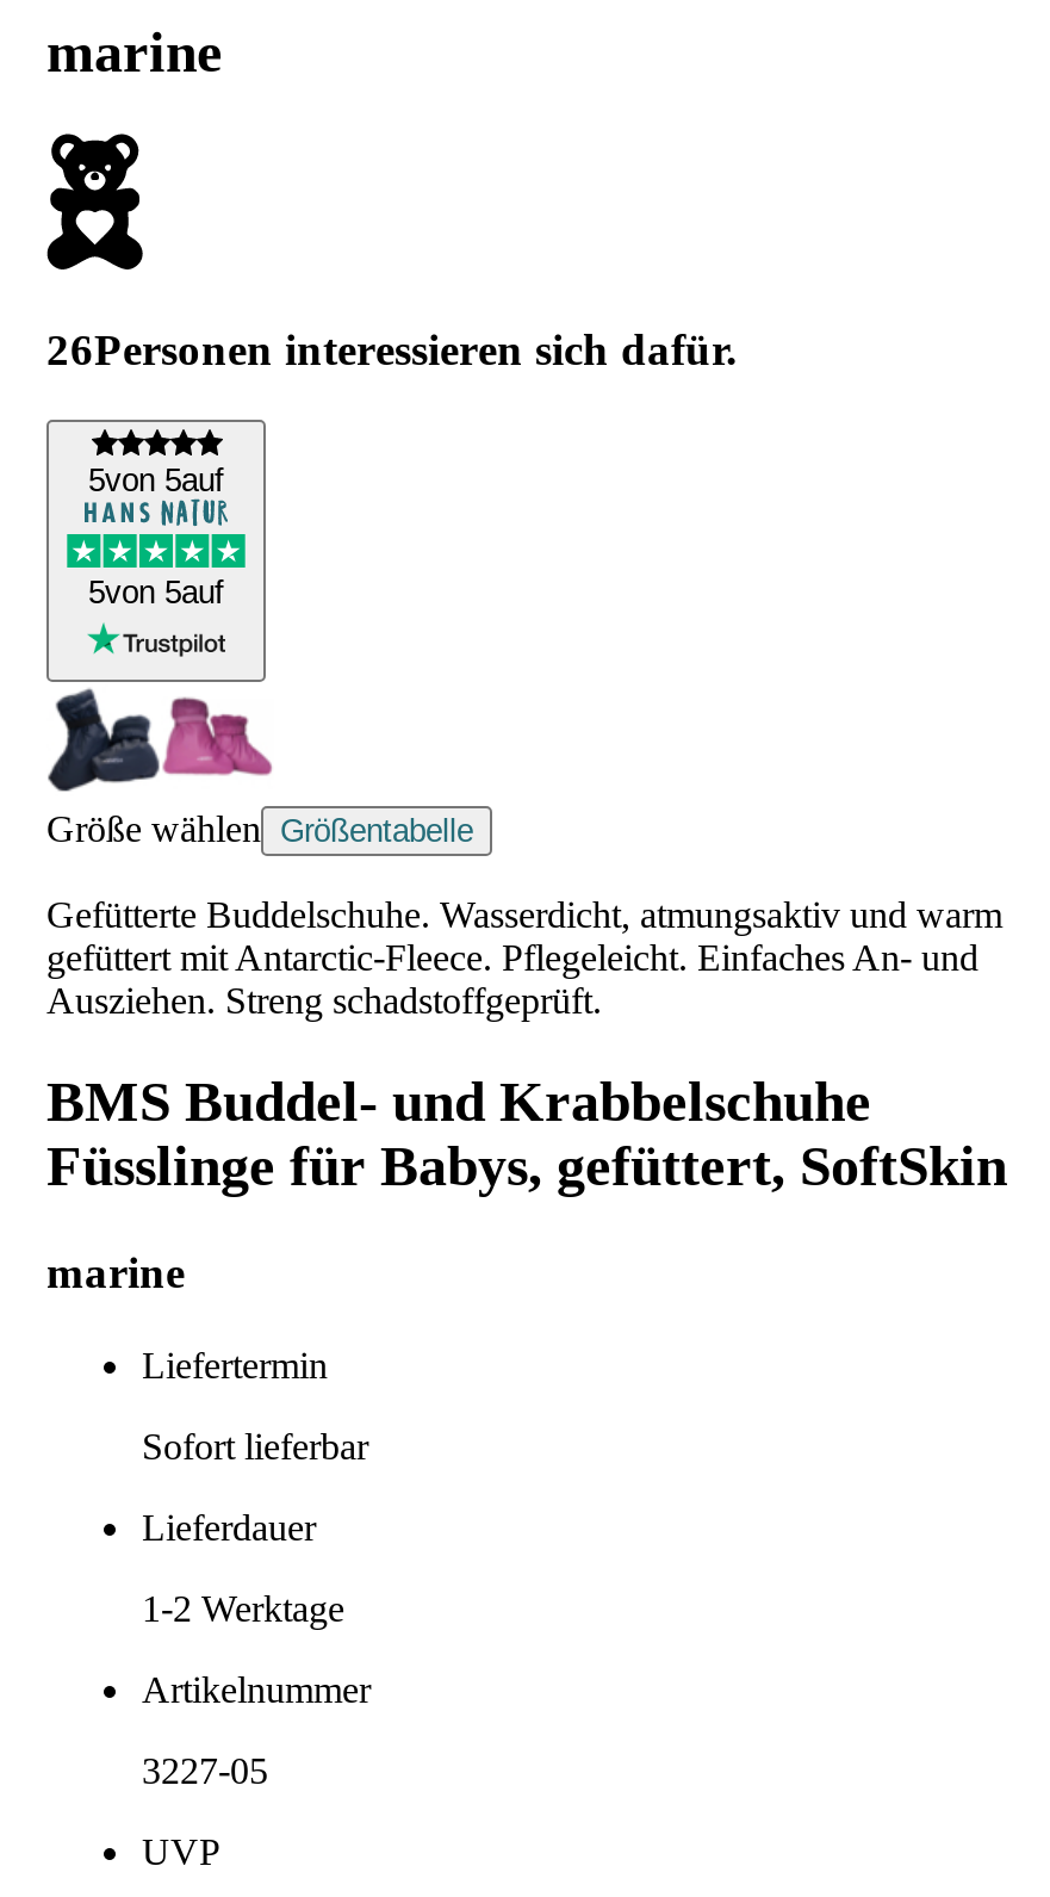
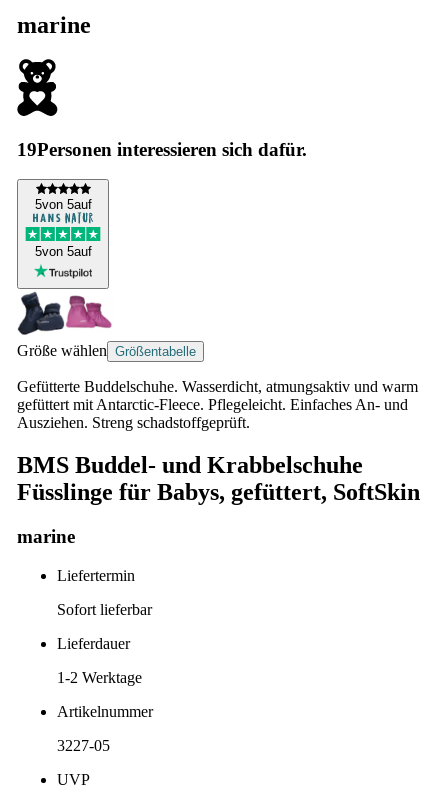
[46,324,738,374] 26Personen interessieren sich dafür. -> [17,139,307,160] 19Personen interessieren sich dafür.

